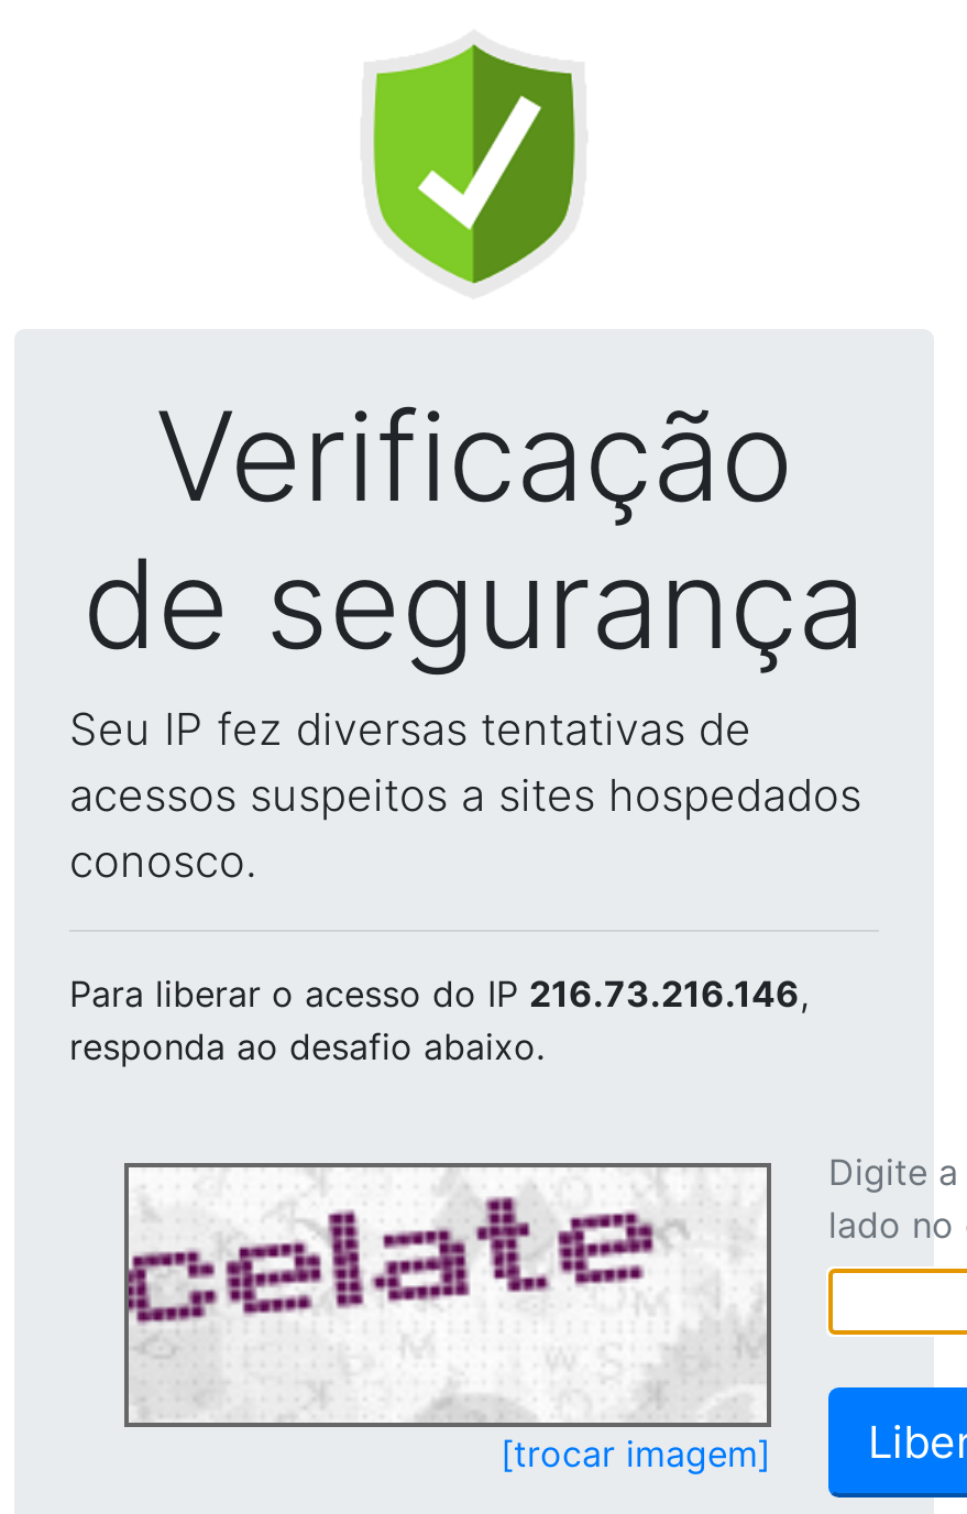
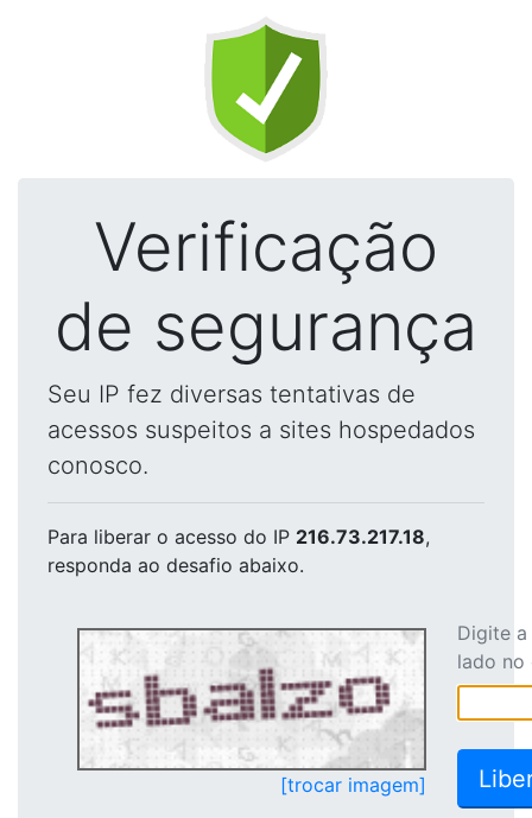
[69,972,809,1016] Para liberar o acesso do IP 216.73.216.146, -> [47,525,430,548] Para liberar o acesso do IP 216.73.217.18,
[127,1196,703,1418] [image] -> [80,634,391,766] [image]

